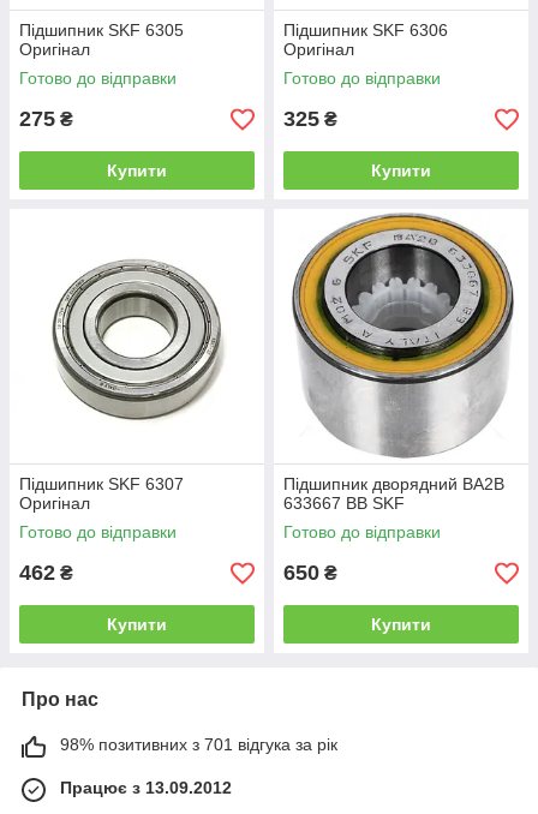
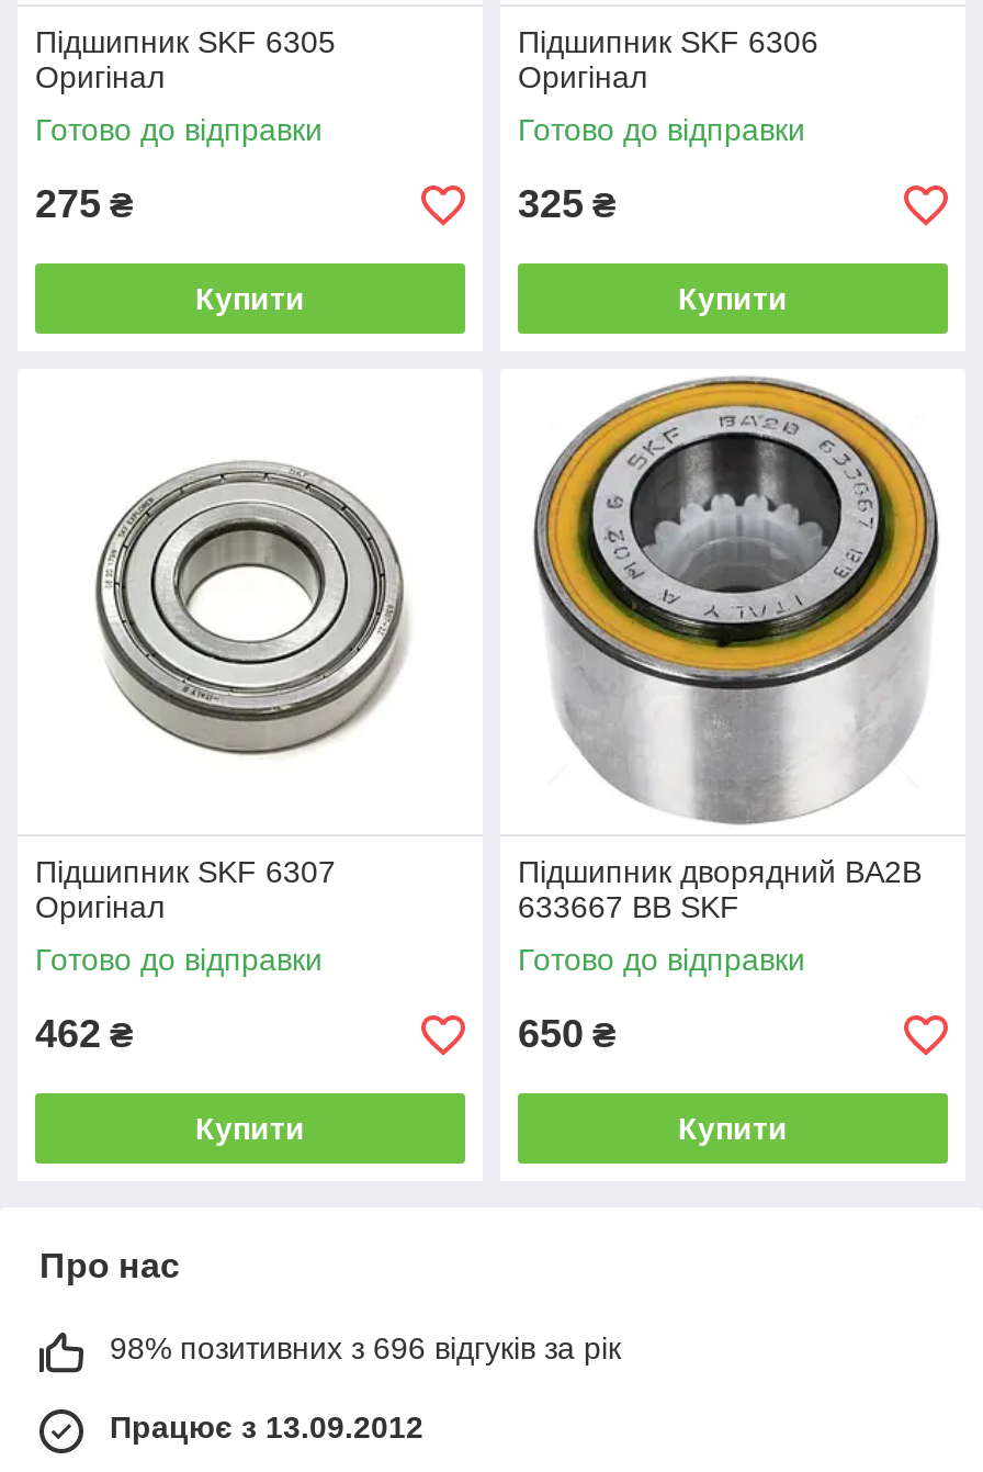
[60,735,337,754] 98% позитивних з 701 відгука за рік -> [110,1330,621,1366] 98% позитивних з 696 відгуків за рік

